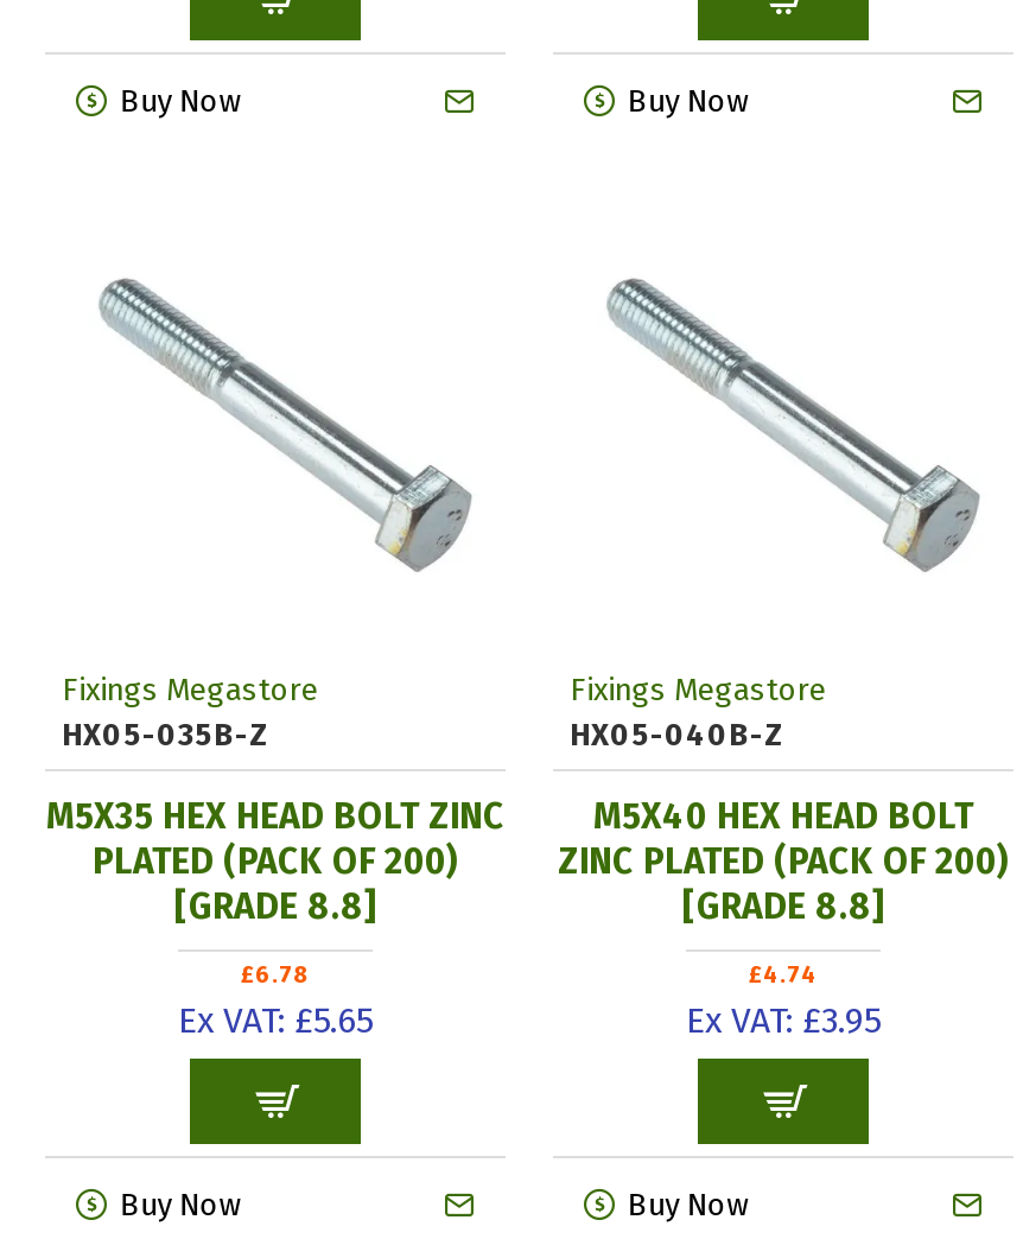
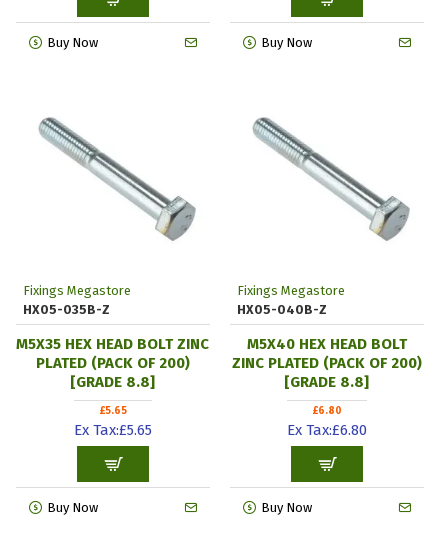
[178,961,373,1042] £6.78 | Ex VAT: £5.65 -> [74,405,152,439] £5.65 | Ex Tax:£5.65
[686,961,881,1042] £4.74 | Ex VAT: £3.95 -> [287,405,367,439] £6.80 | Ex Tax:£6.80

